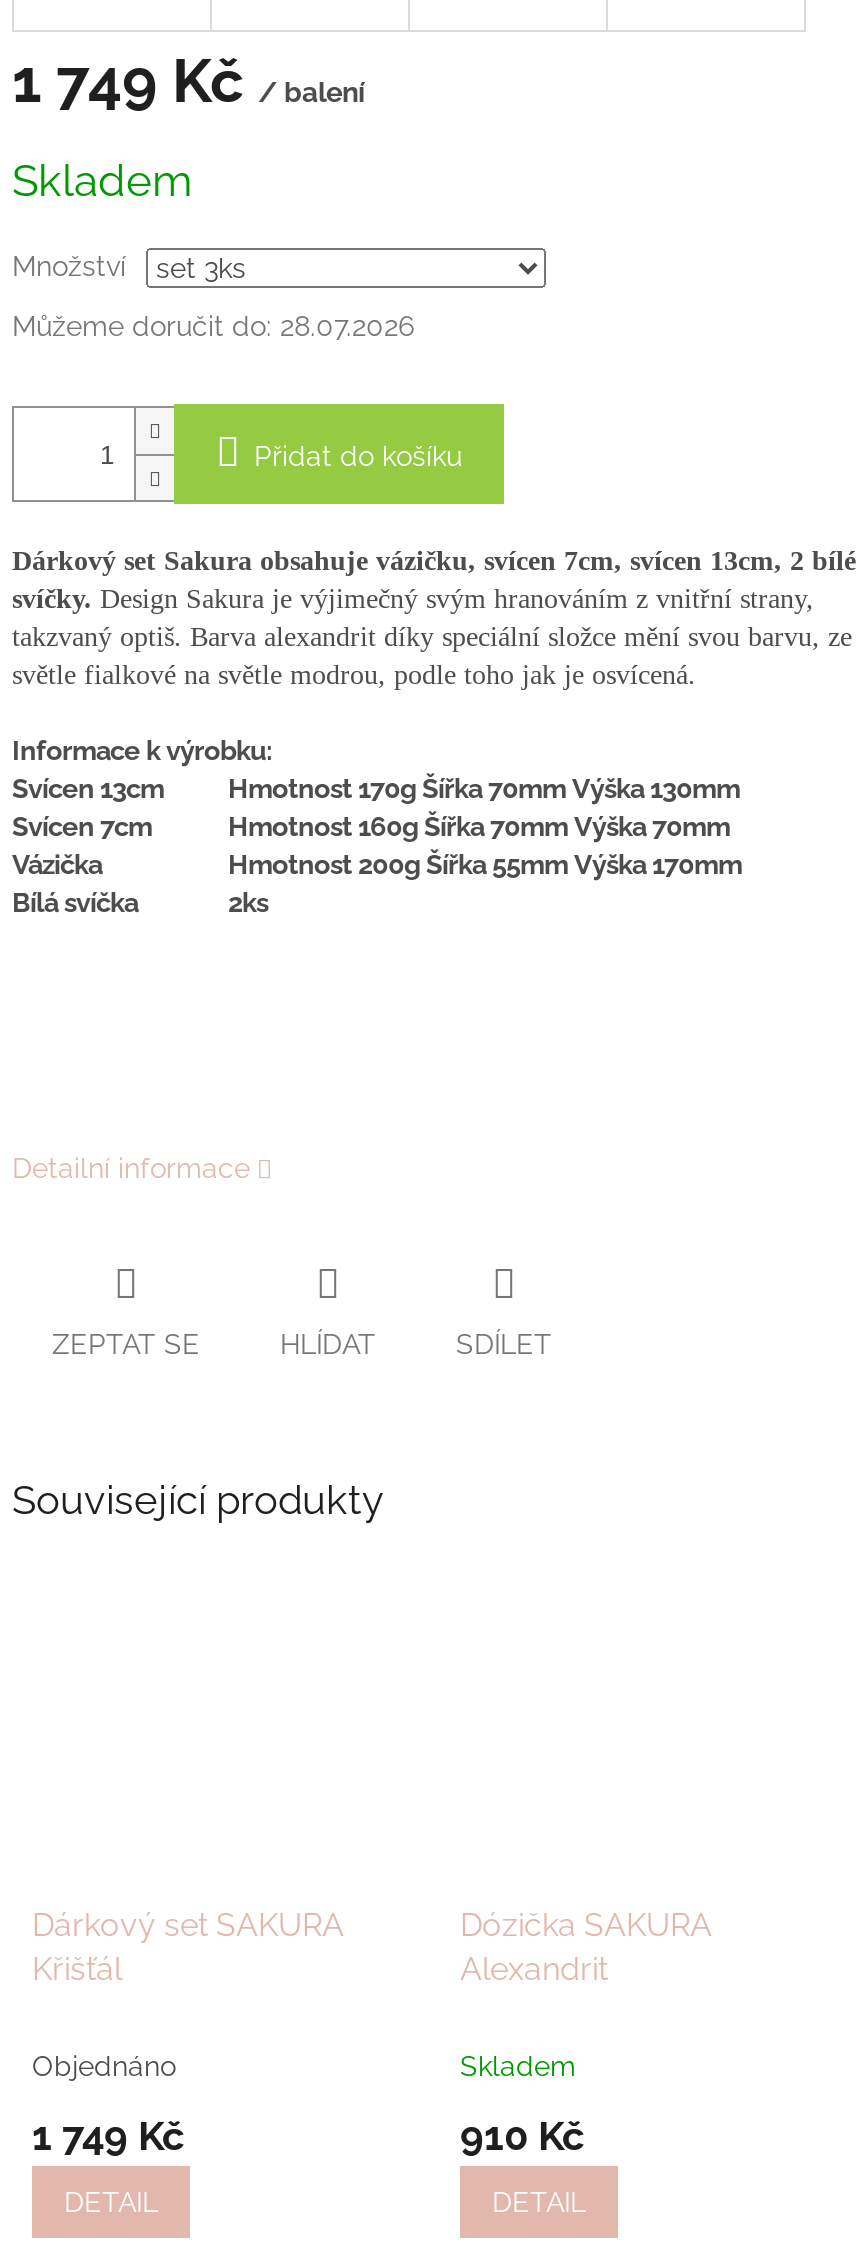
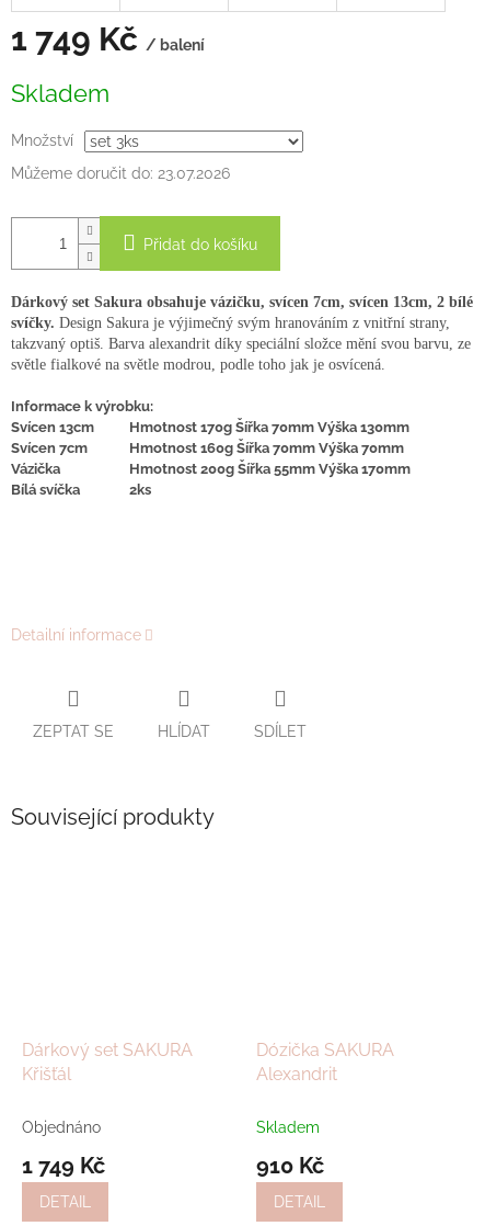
[12,311,414,343] Můžeme doručit do: 28.07.2026 -> [11,165,230,182] Můžeme doručit do: 23.07.2026

